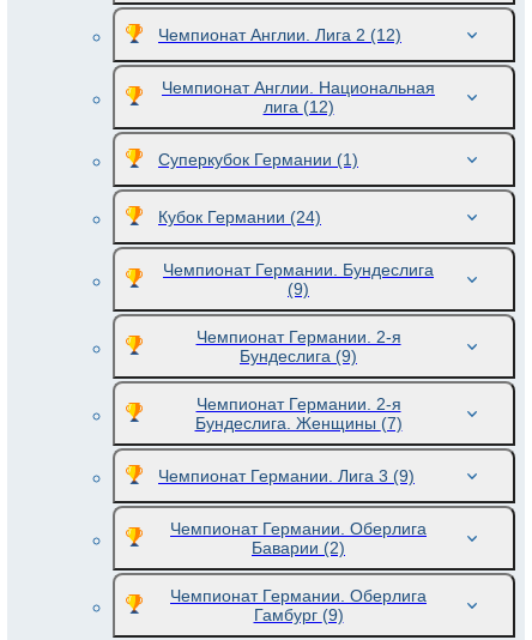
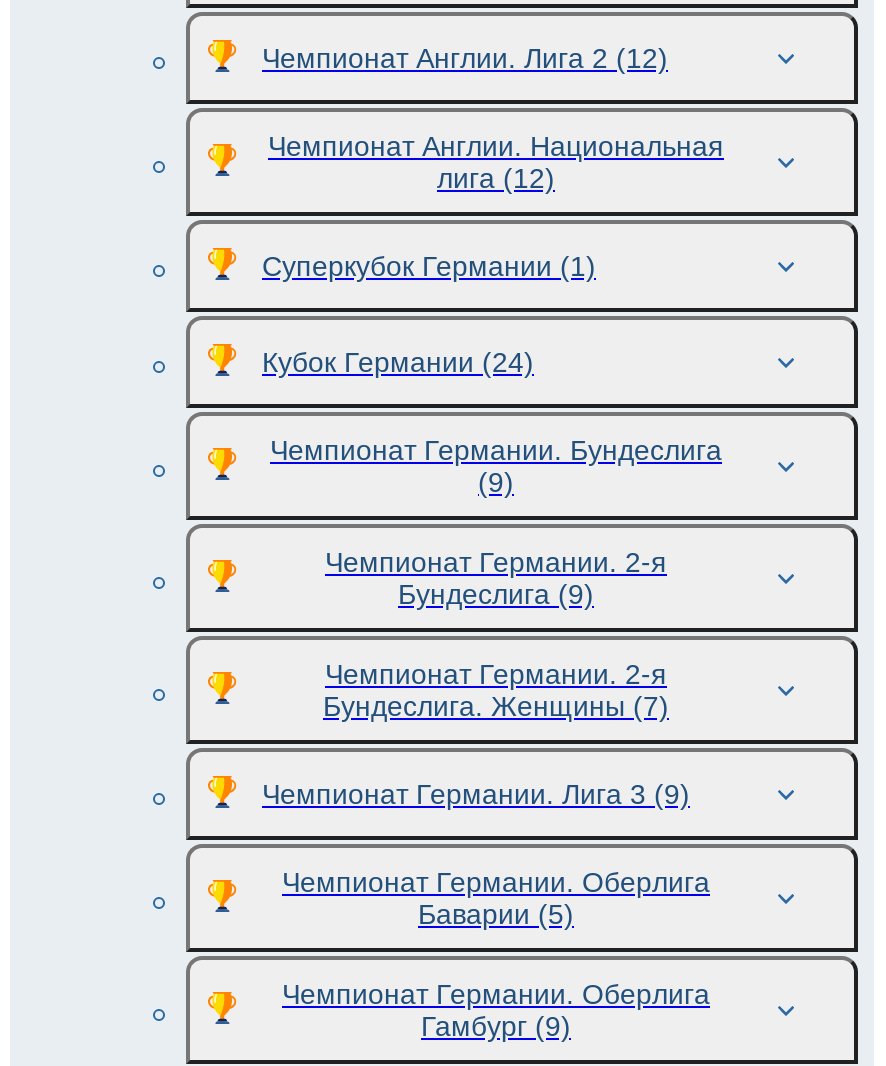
[252,538,345,557] Баварии (2) -> [418,898,574,930] Баварии (5)

